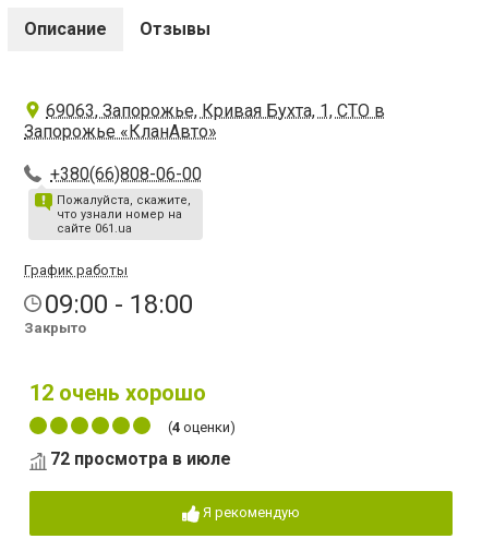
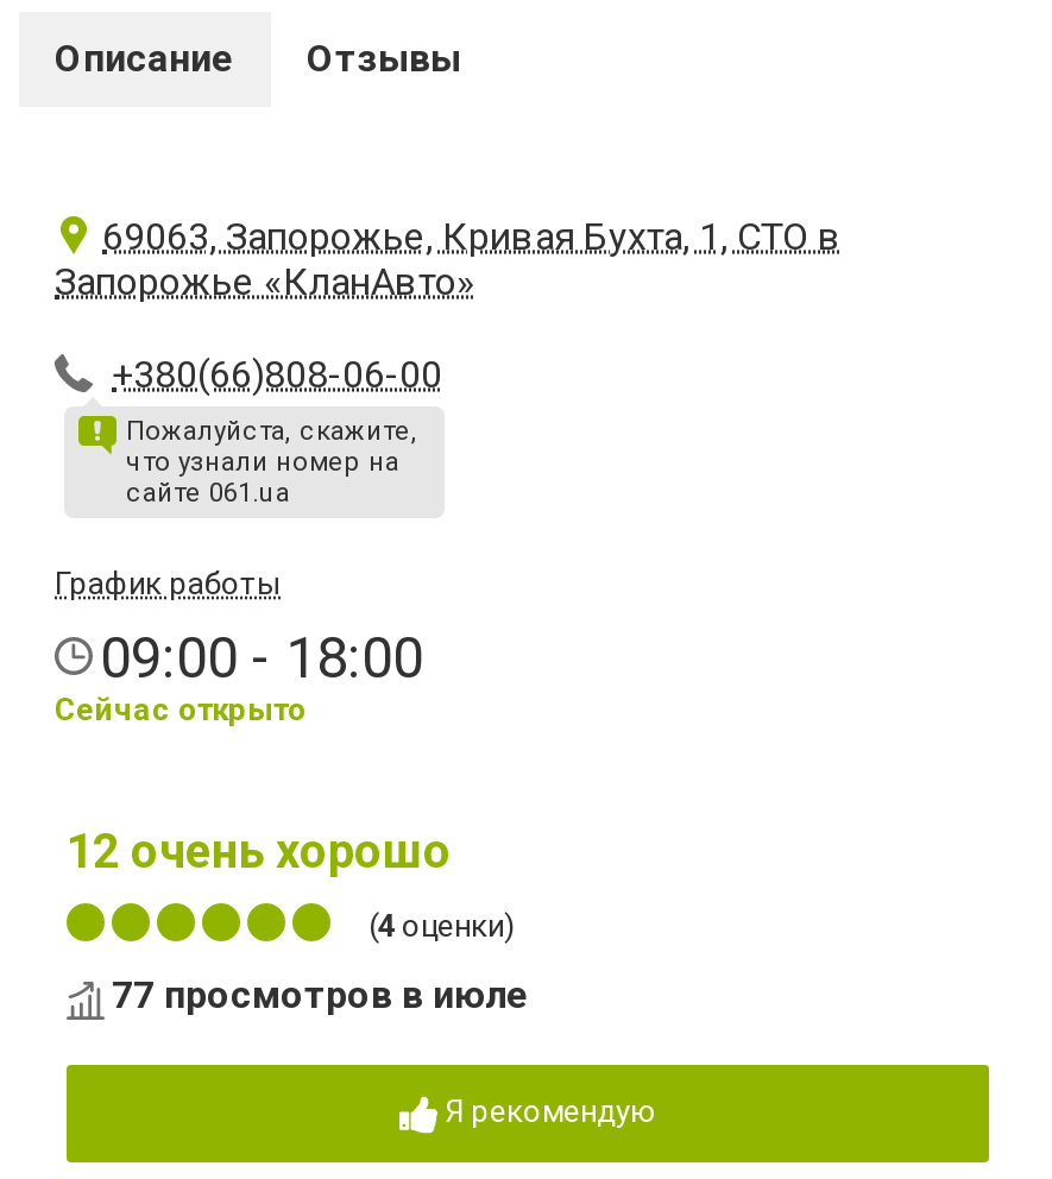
[24,320,86,336] Закрыто -> [55,692,307,727] Сейчас открыто
[50,448,231,469] 72 просмотра в июле -> [112,972,530,1017] 77 просмотров в июле

